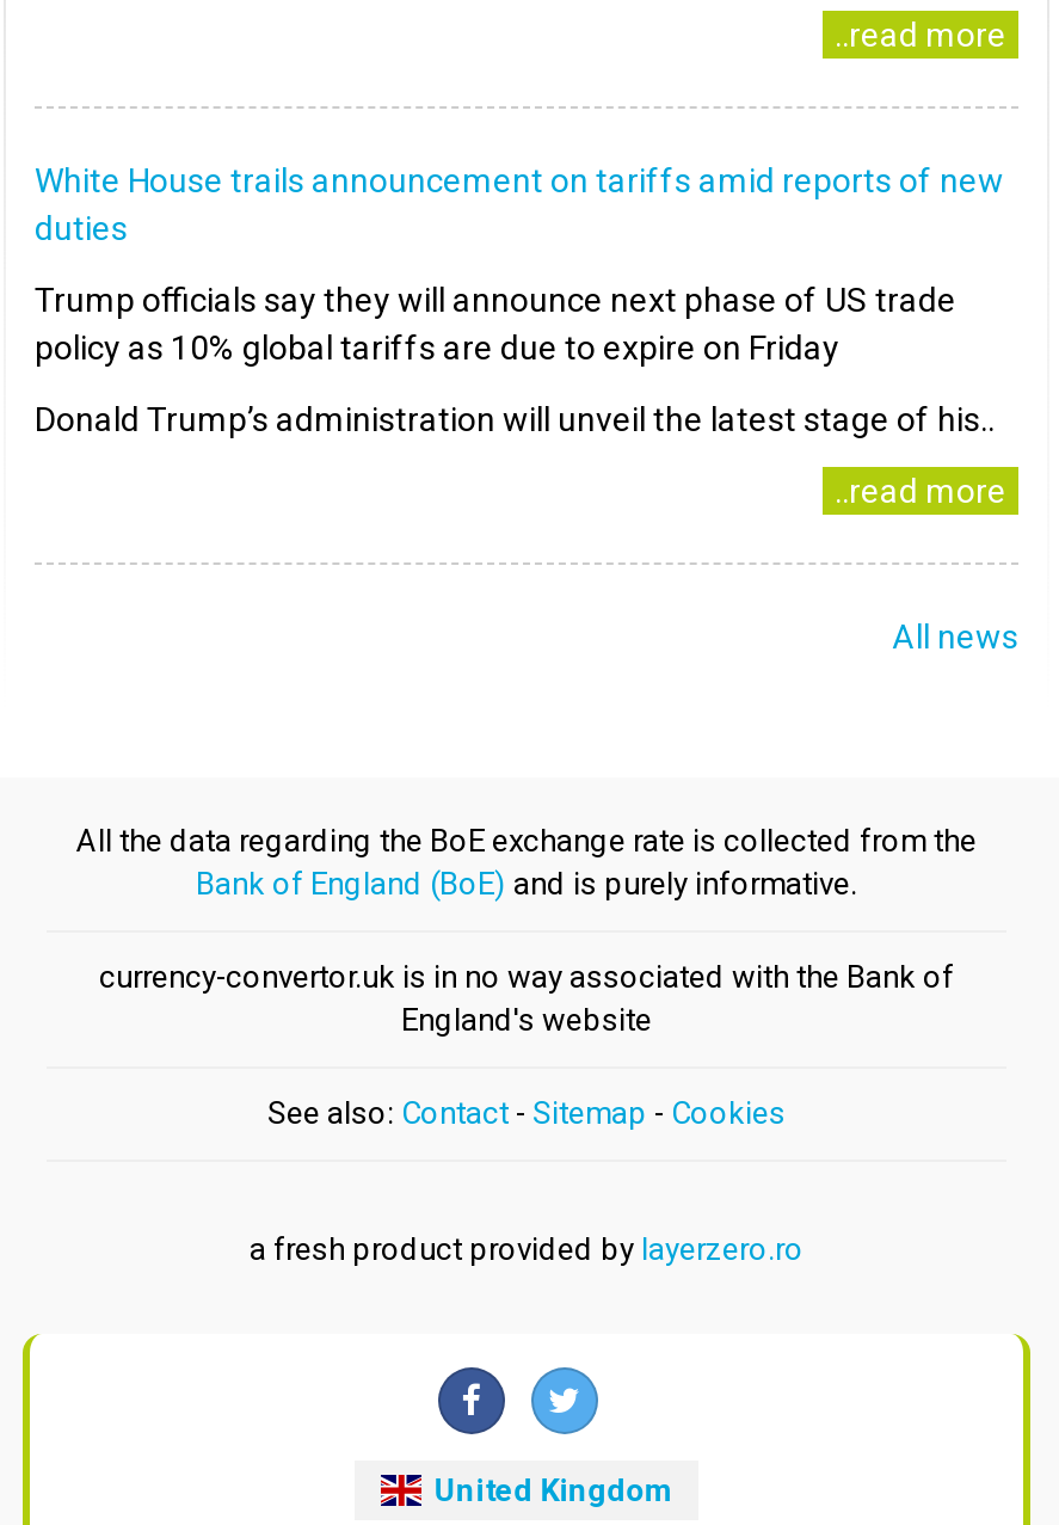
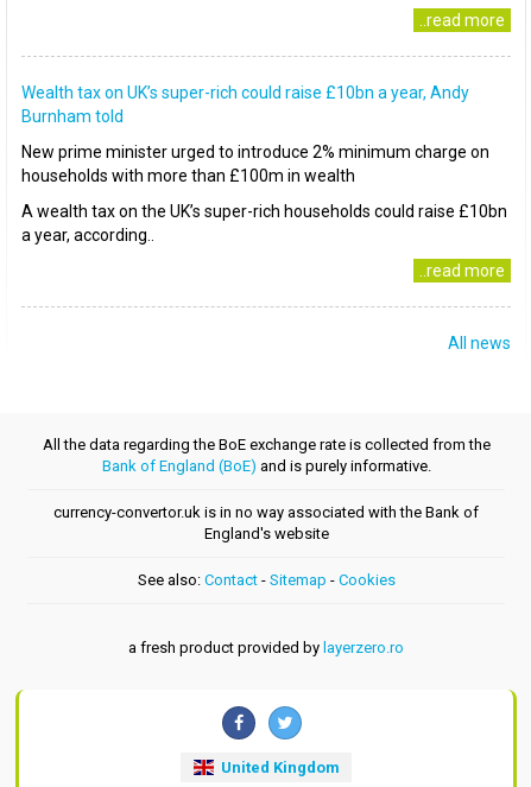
[35,161,1004,247] White House trails announcement on tariffs amid reports of new | duties -> [21,83,469,126] Wealth tax on UK’s super-rich could raise £10bn a year, Andy | Burnham told
[35,281,956,367] Trump officials say they will announce next phase of US trade | policy as 10% global tariffs are due to expire on Friday -> [21,142,489,185] New prime minister urged to introduce 2% minimum charge on | households with more than £100m in wealth
[35,400,995,438] Donald Trump’s administration will unveil the latest stage of his.. -> [21,202,507,245] A wealth tax on the UK’s super-rich households could raise £10bn | a year, according..

